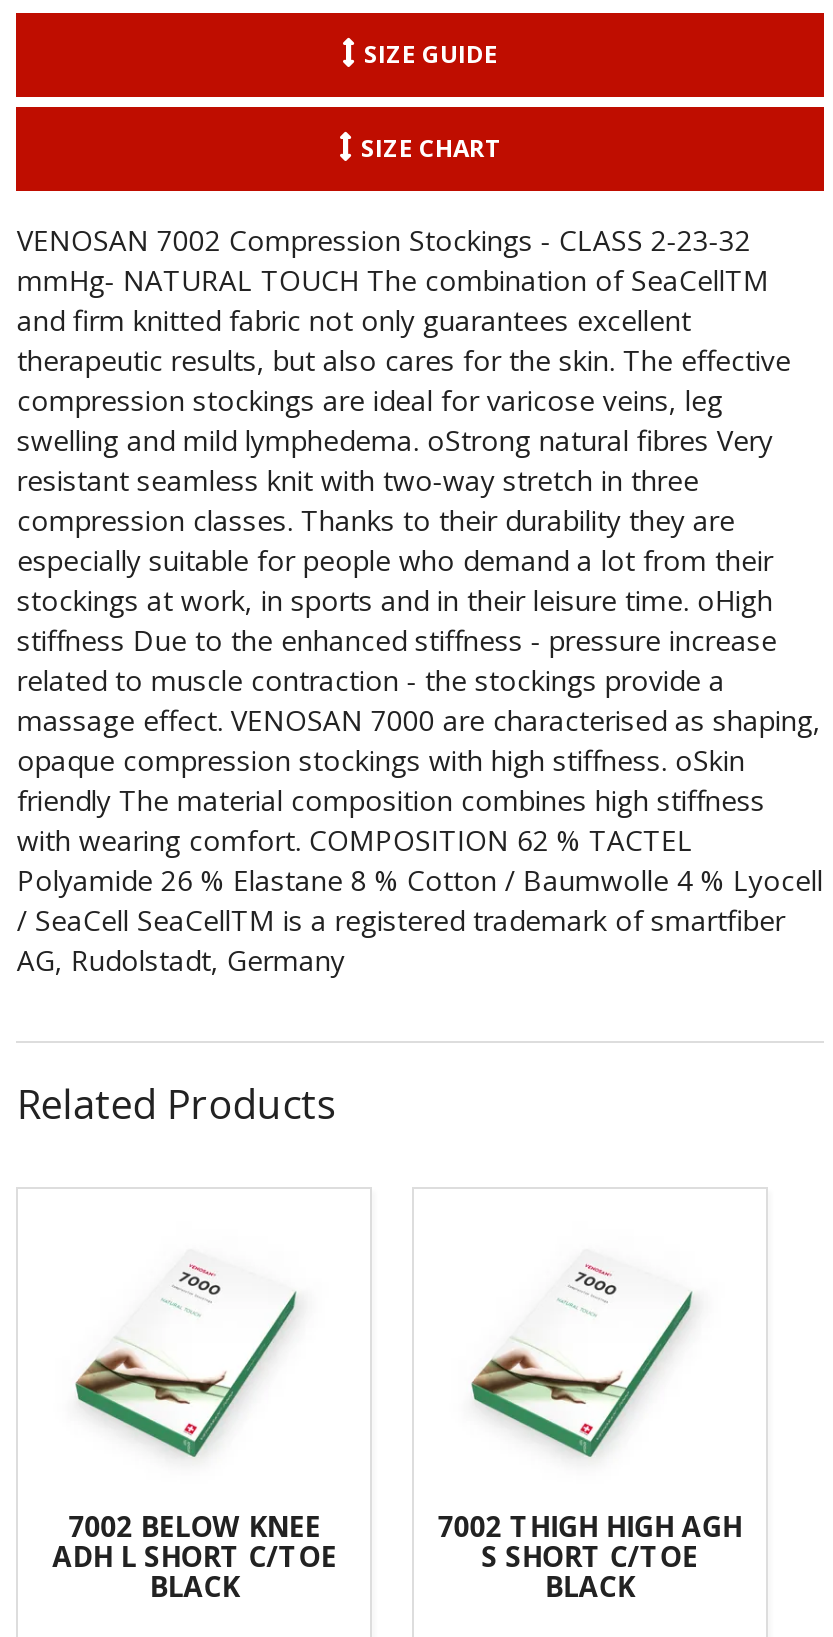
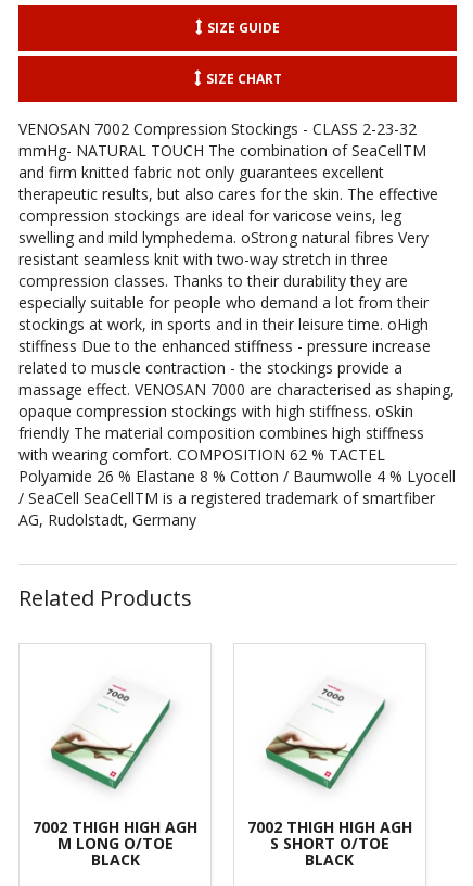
[52,1506,336,1574] 7002 BELOW KNEE | ADH L SHORT C/TOE -> [33,816,198,853] 7002 THIGH HIGH AGH | M LONG O/TOE
[481,1536,697,1574] S SHORT C/TOE -> [270,832,389,853] S SHORT O/TOE

